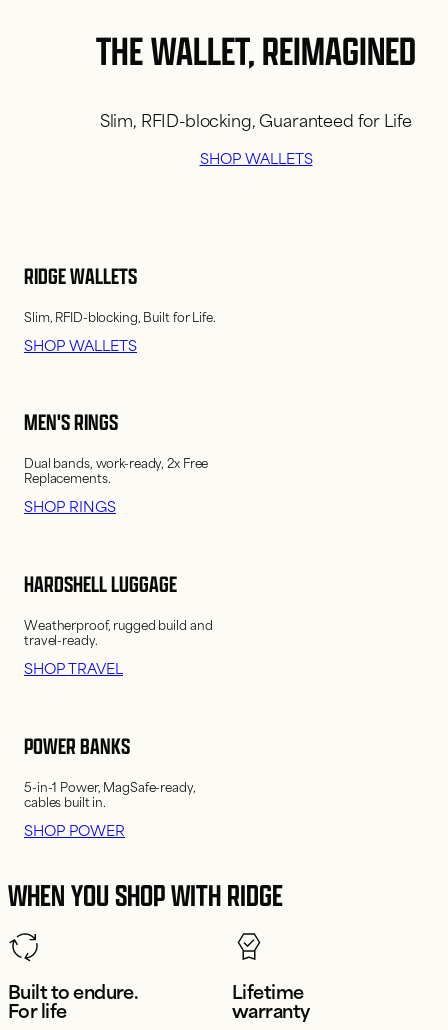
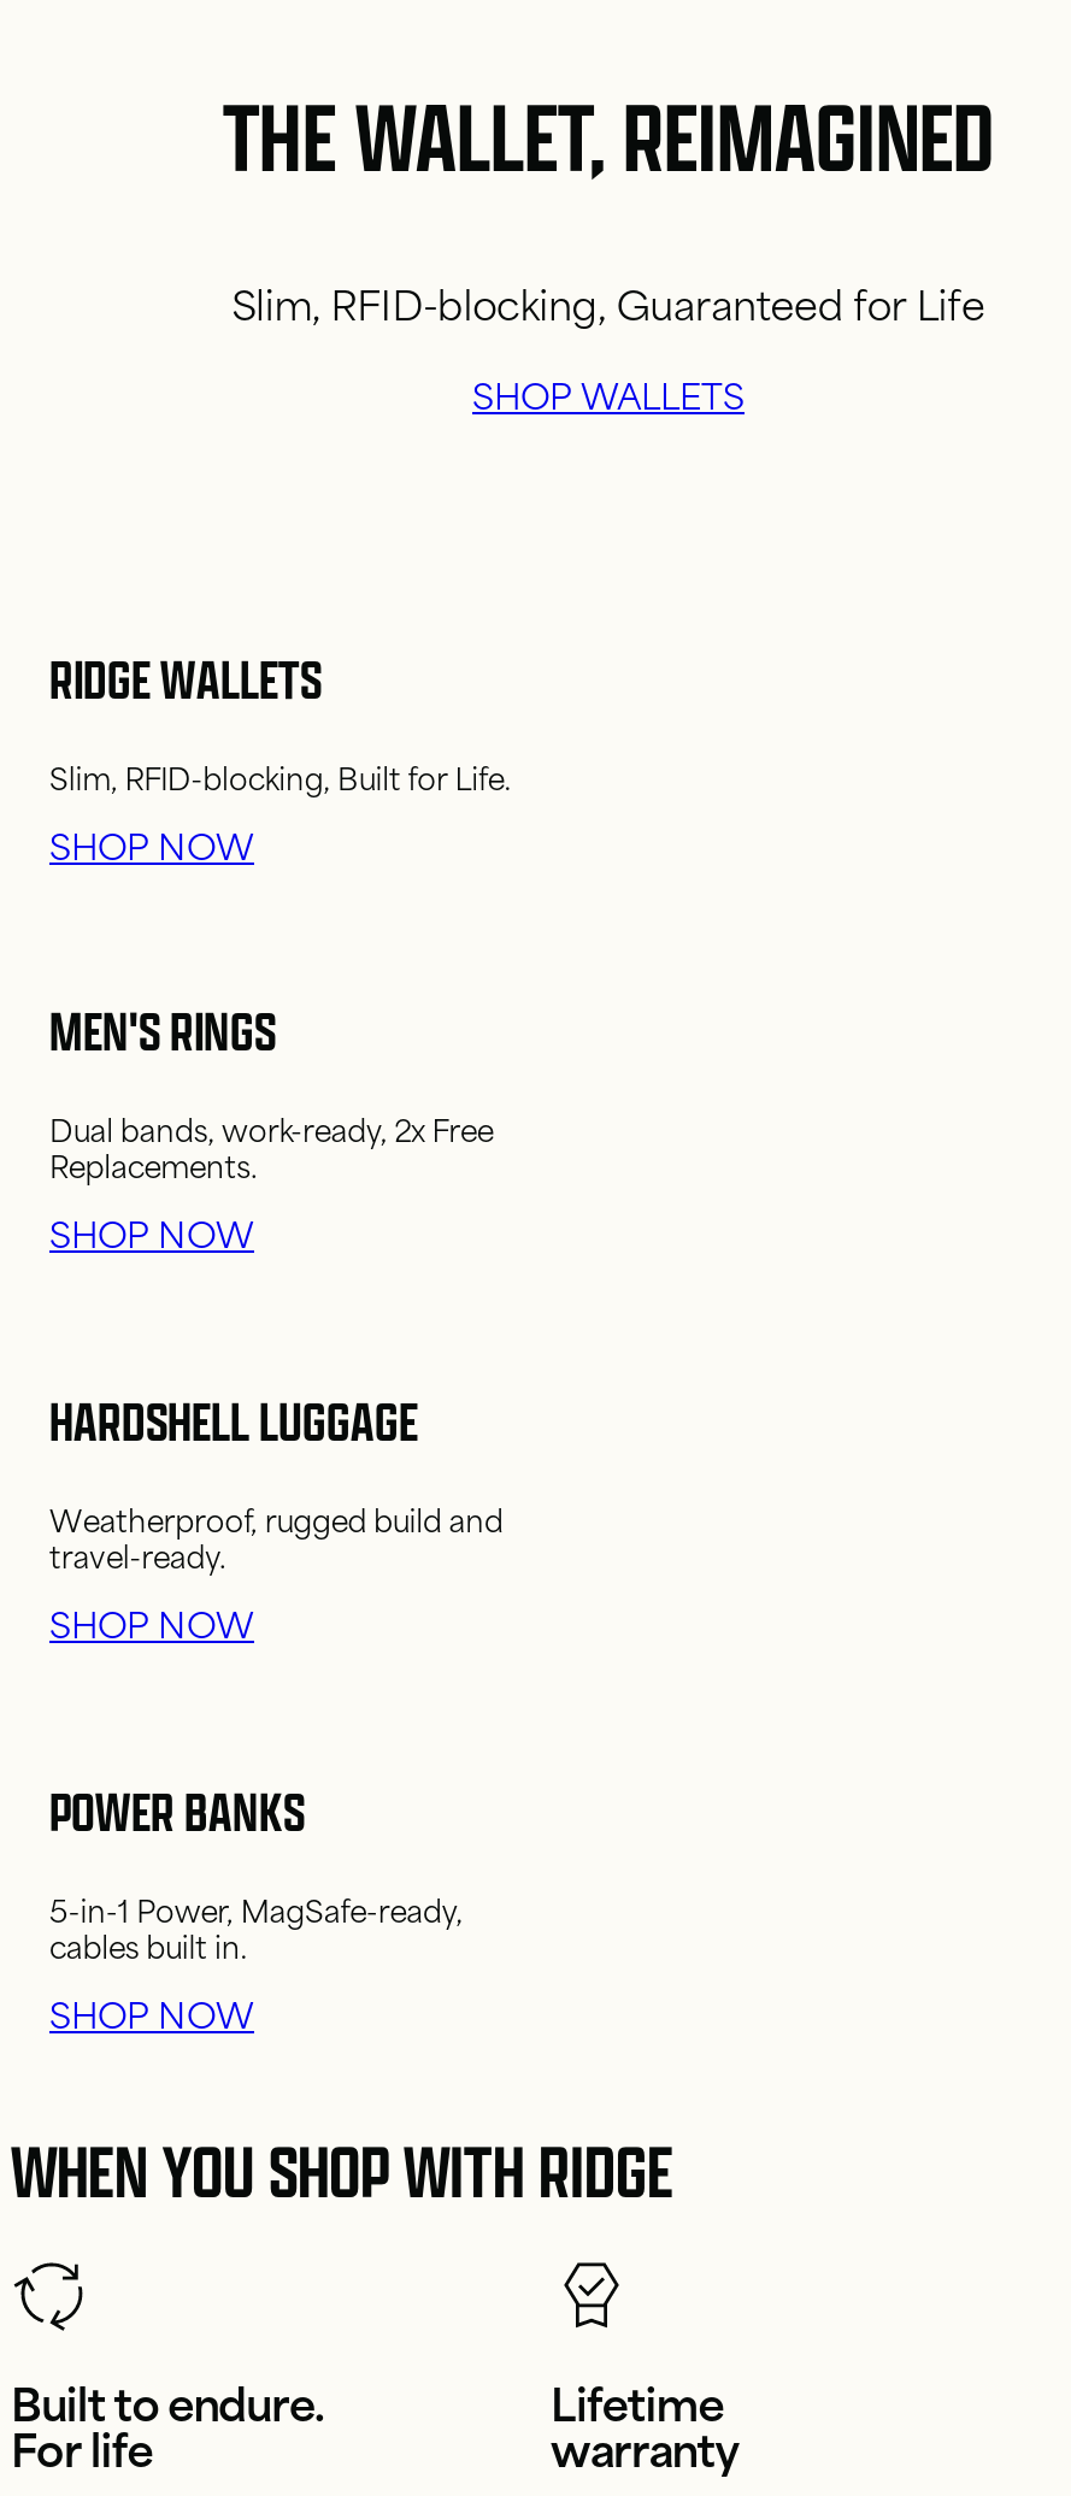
[24,332,137,355] SHOP WALLETS -> [49,816,254,871] SHOP NOW
[24,494,116,517] SHOP RINGS -> [49,1205,254,1261] SHOP NOW
[24,656,123,679] SHOP TRAVEL -> [49,1595,254,1651] SHOP NOW
[24,818,125,841] SHOP POWER -> [49,1985,254,2041] SHOP NOW

